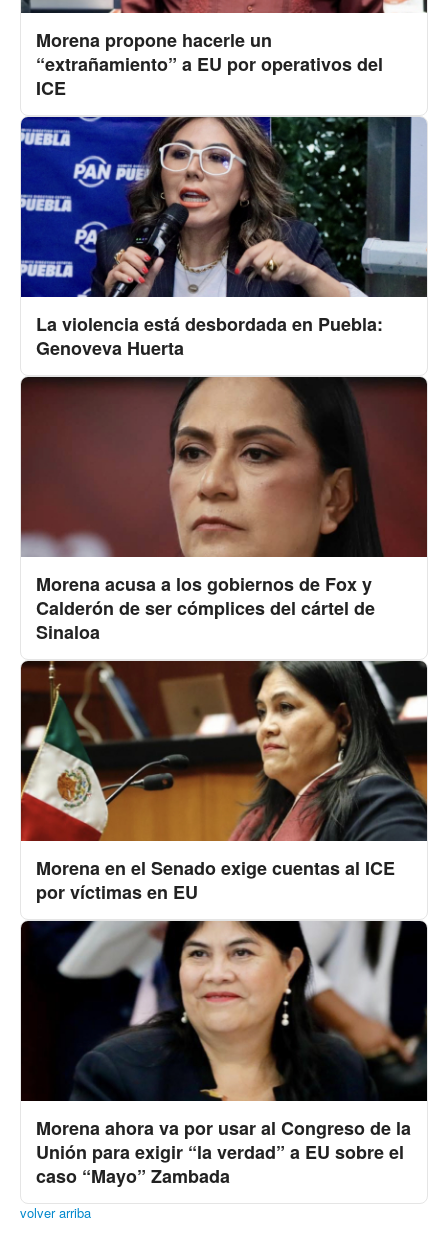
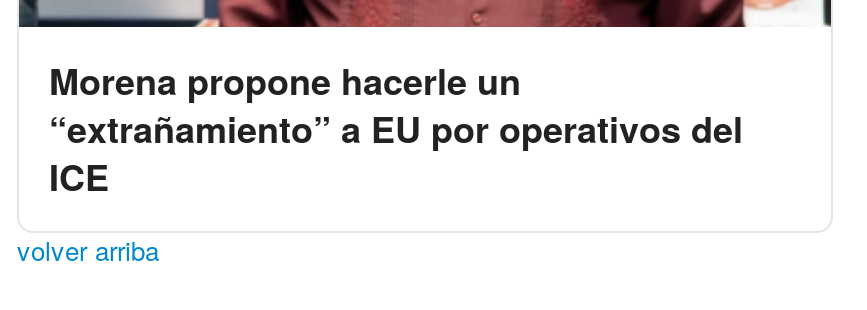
[21,116,428,361] [image] | La violencia está desbordada en Puebla: | Genoveva Huerta -> none
[21,375,427,645] [image] | Morena acusa a los gobiernos de Fox y | Calderón de ser cómplices del cártel de | Sinaloa -> none
[20,659,428,905] [image] | Morena en el Senado exige cuentas al ICE | por víctimas en EU -> none
[20,919,427,1189] [image] | Morena ahora va por usar al Congreso de la | Unión para exigir “la verdad” a EU sobre el | caso “Mayo” Zambada -> none

